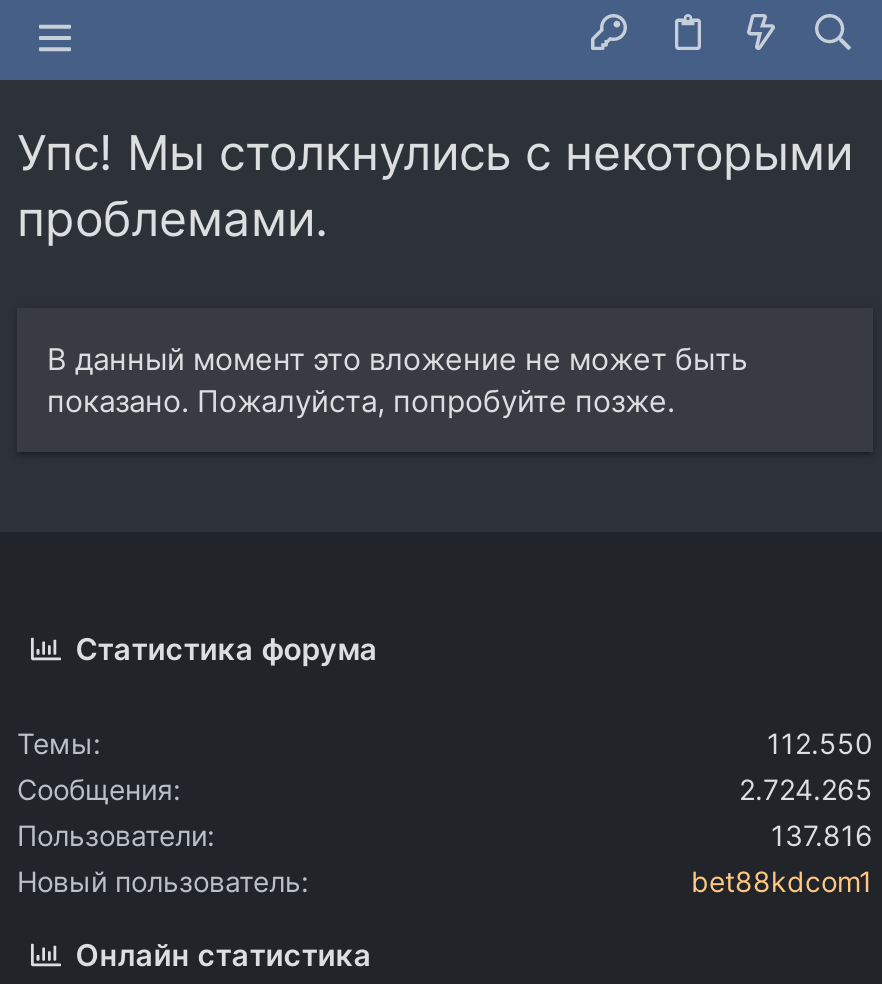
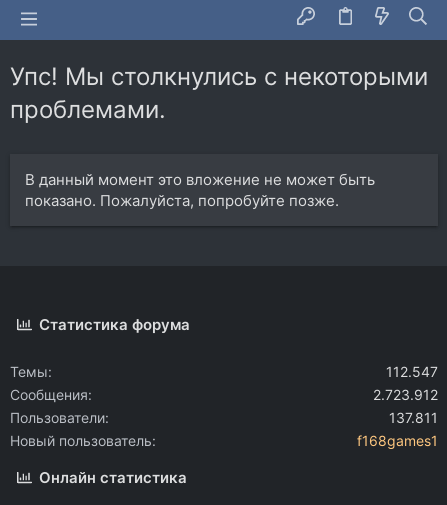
[767,726,873,760] 112.550 -> [386,363,438,380] 112.547
[739,772,873,806] 2.724.265 -> [373,386,438,403] 2.723.912
[771,818,873,852] 137.816 -> [389,409,438,426] 137.811
[691,864,873,898] bet88kdcom1 -> [357,432,438,449] f168games1

